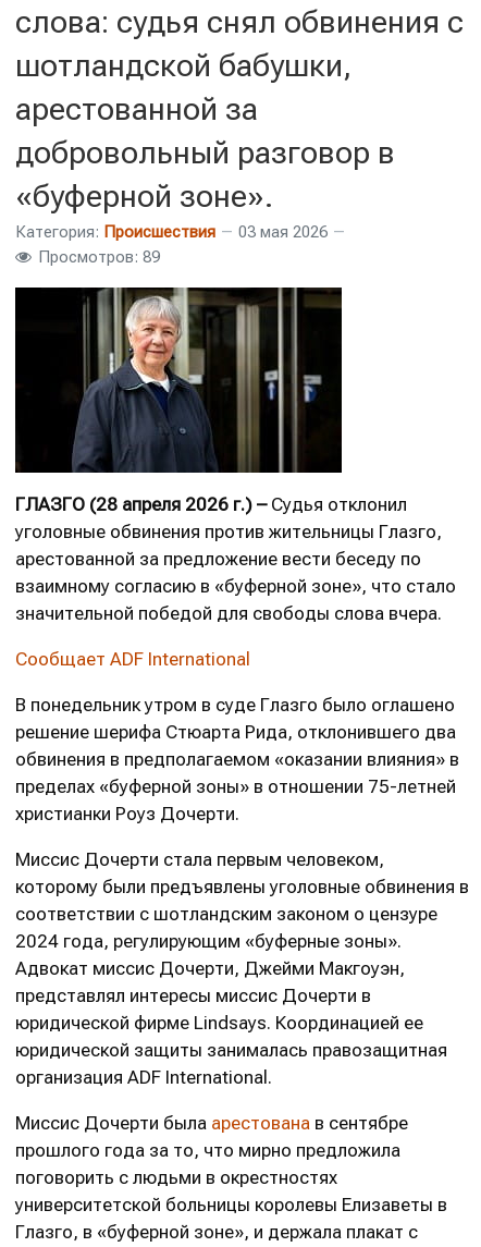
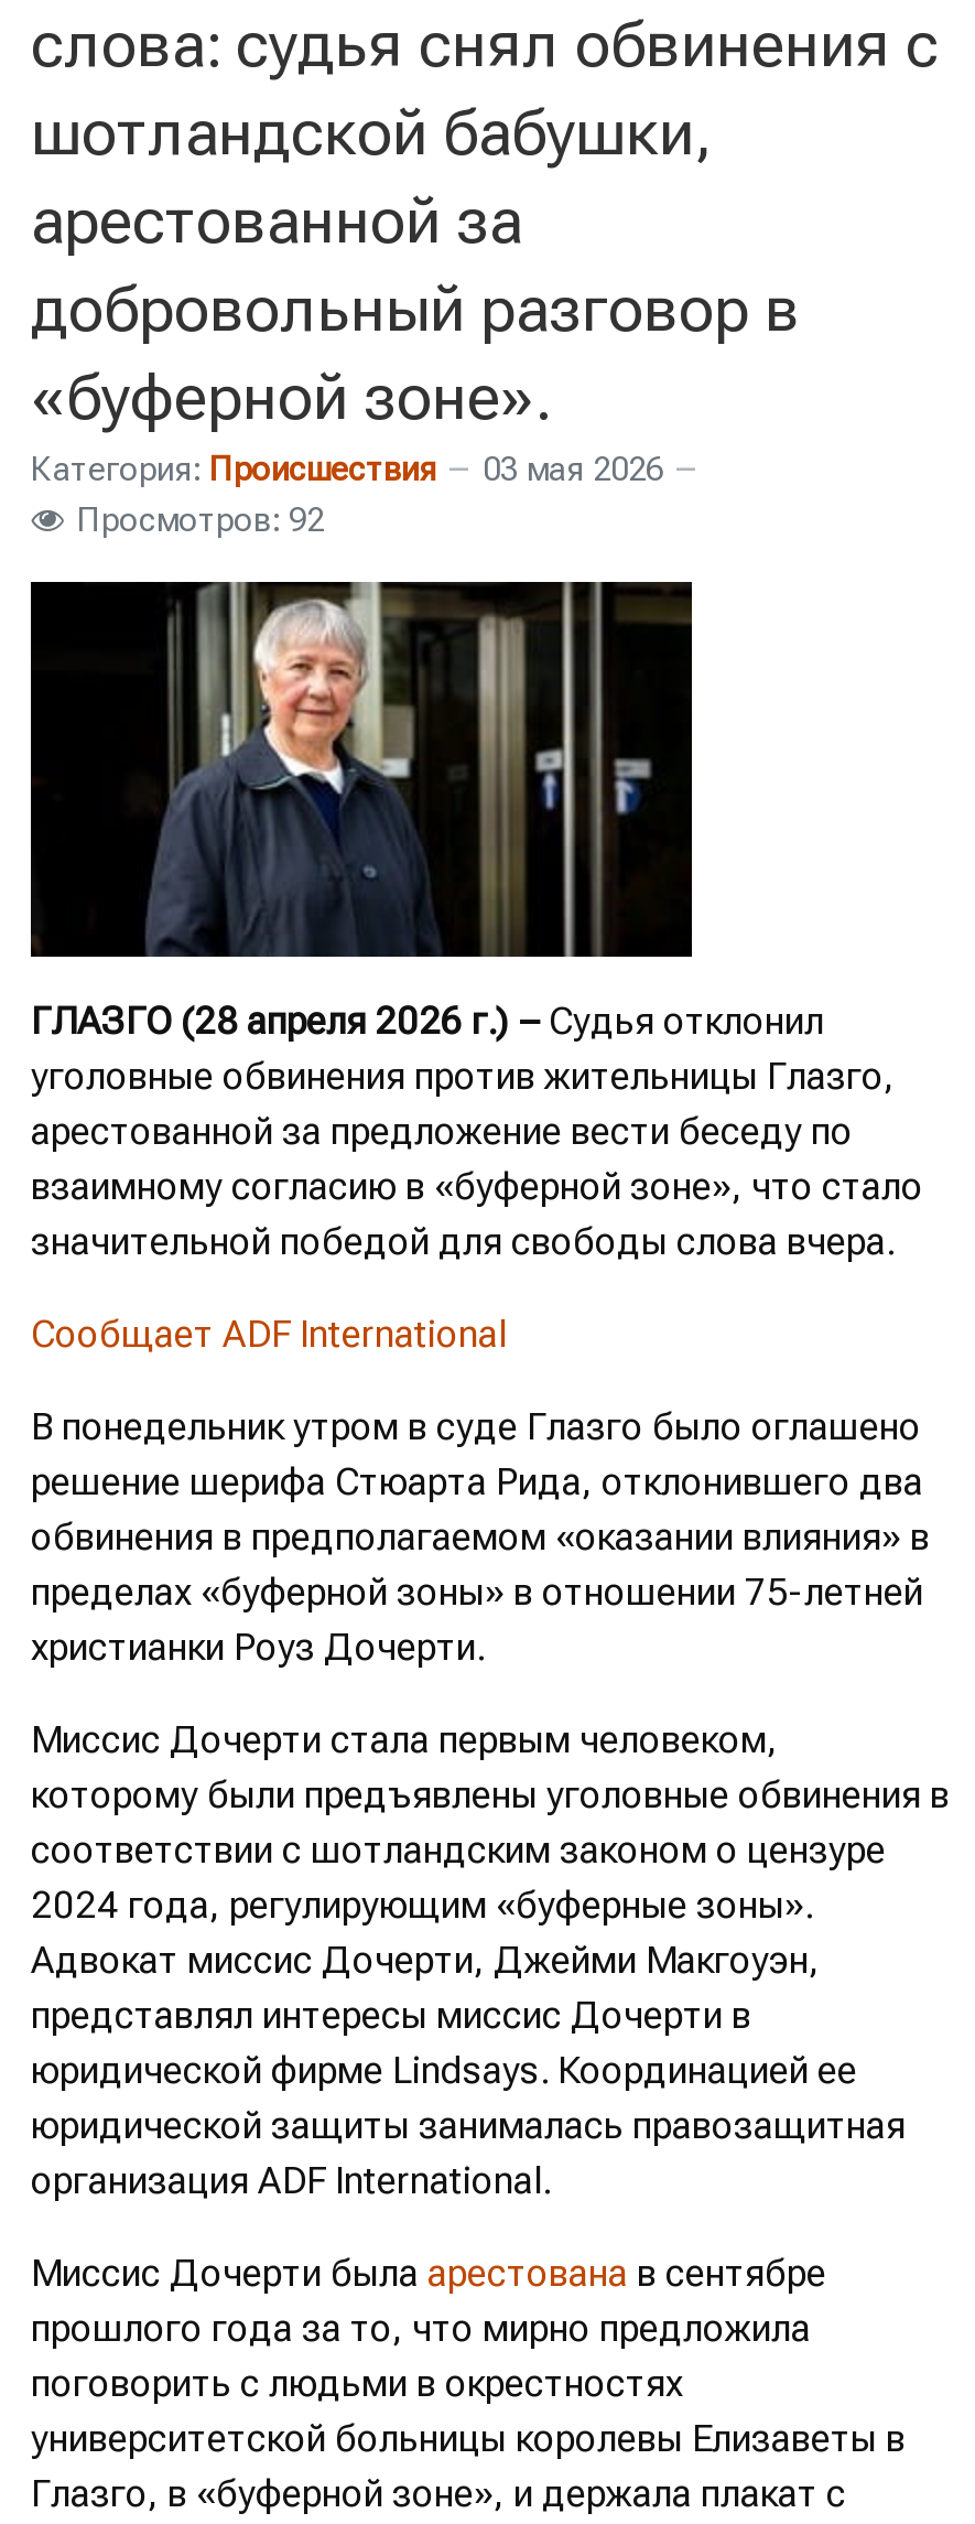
[38,247,160,267] Просмотров: 89 -> [77,500,324,540] Просмотров: 92

